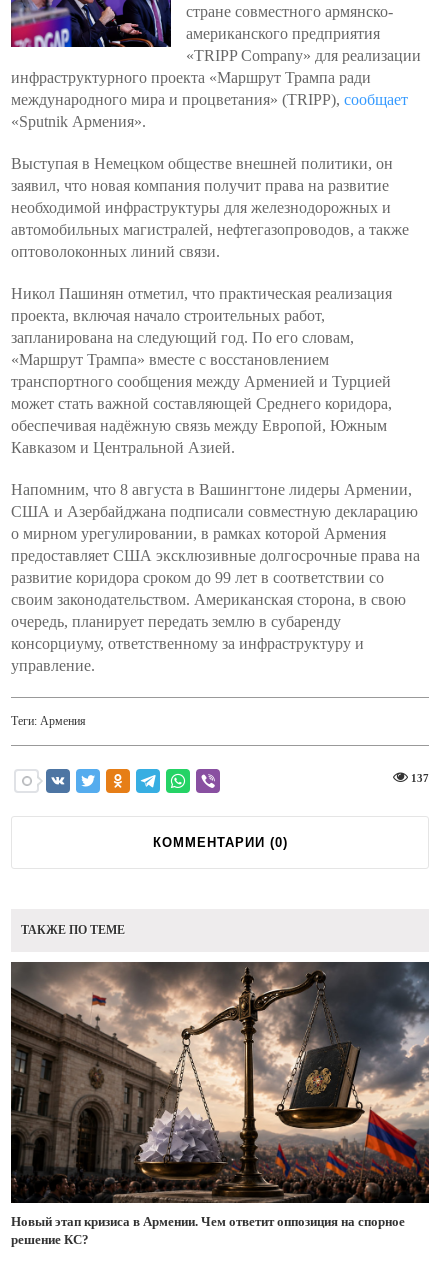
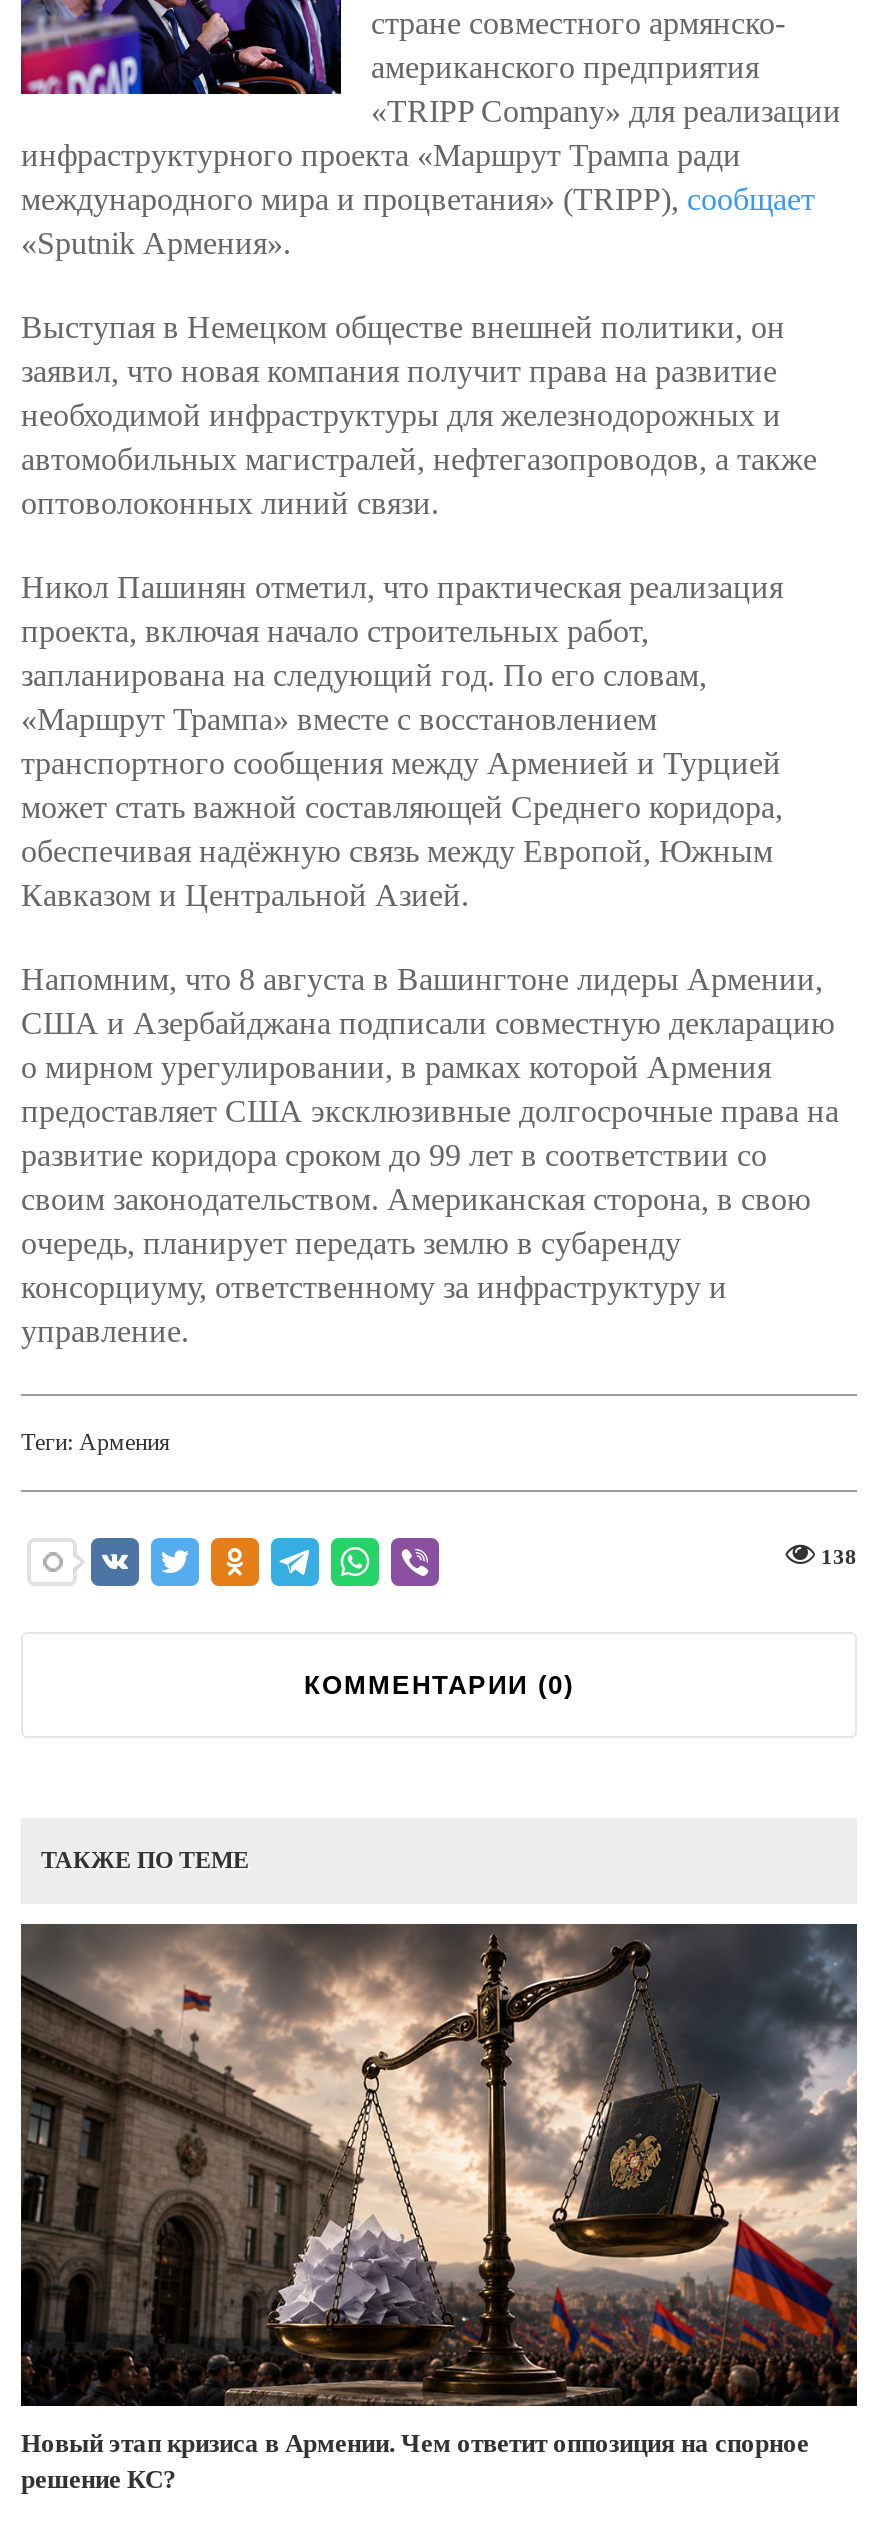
[411,772,429,784] 137 -> [821,1544,857,1568] 138

